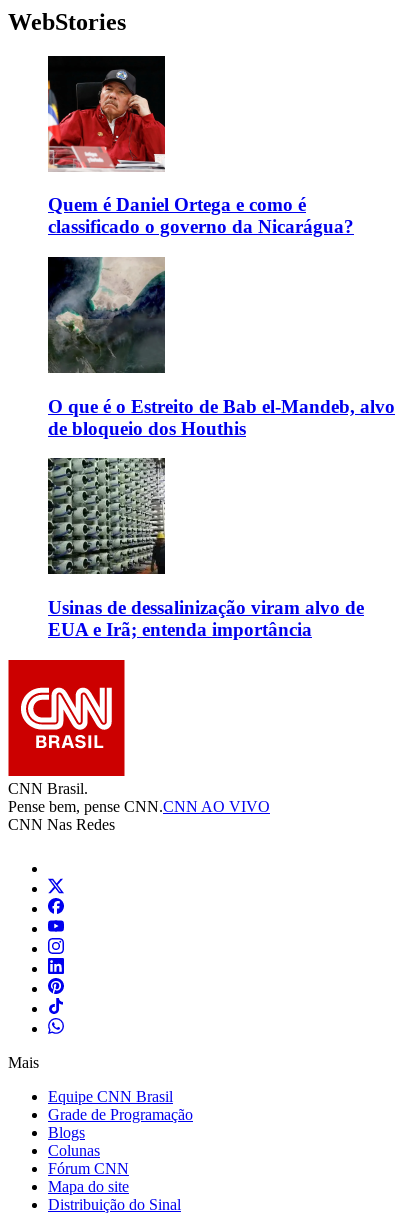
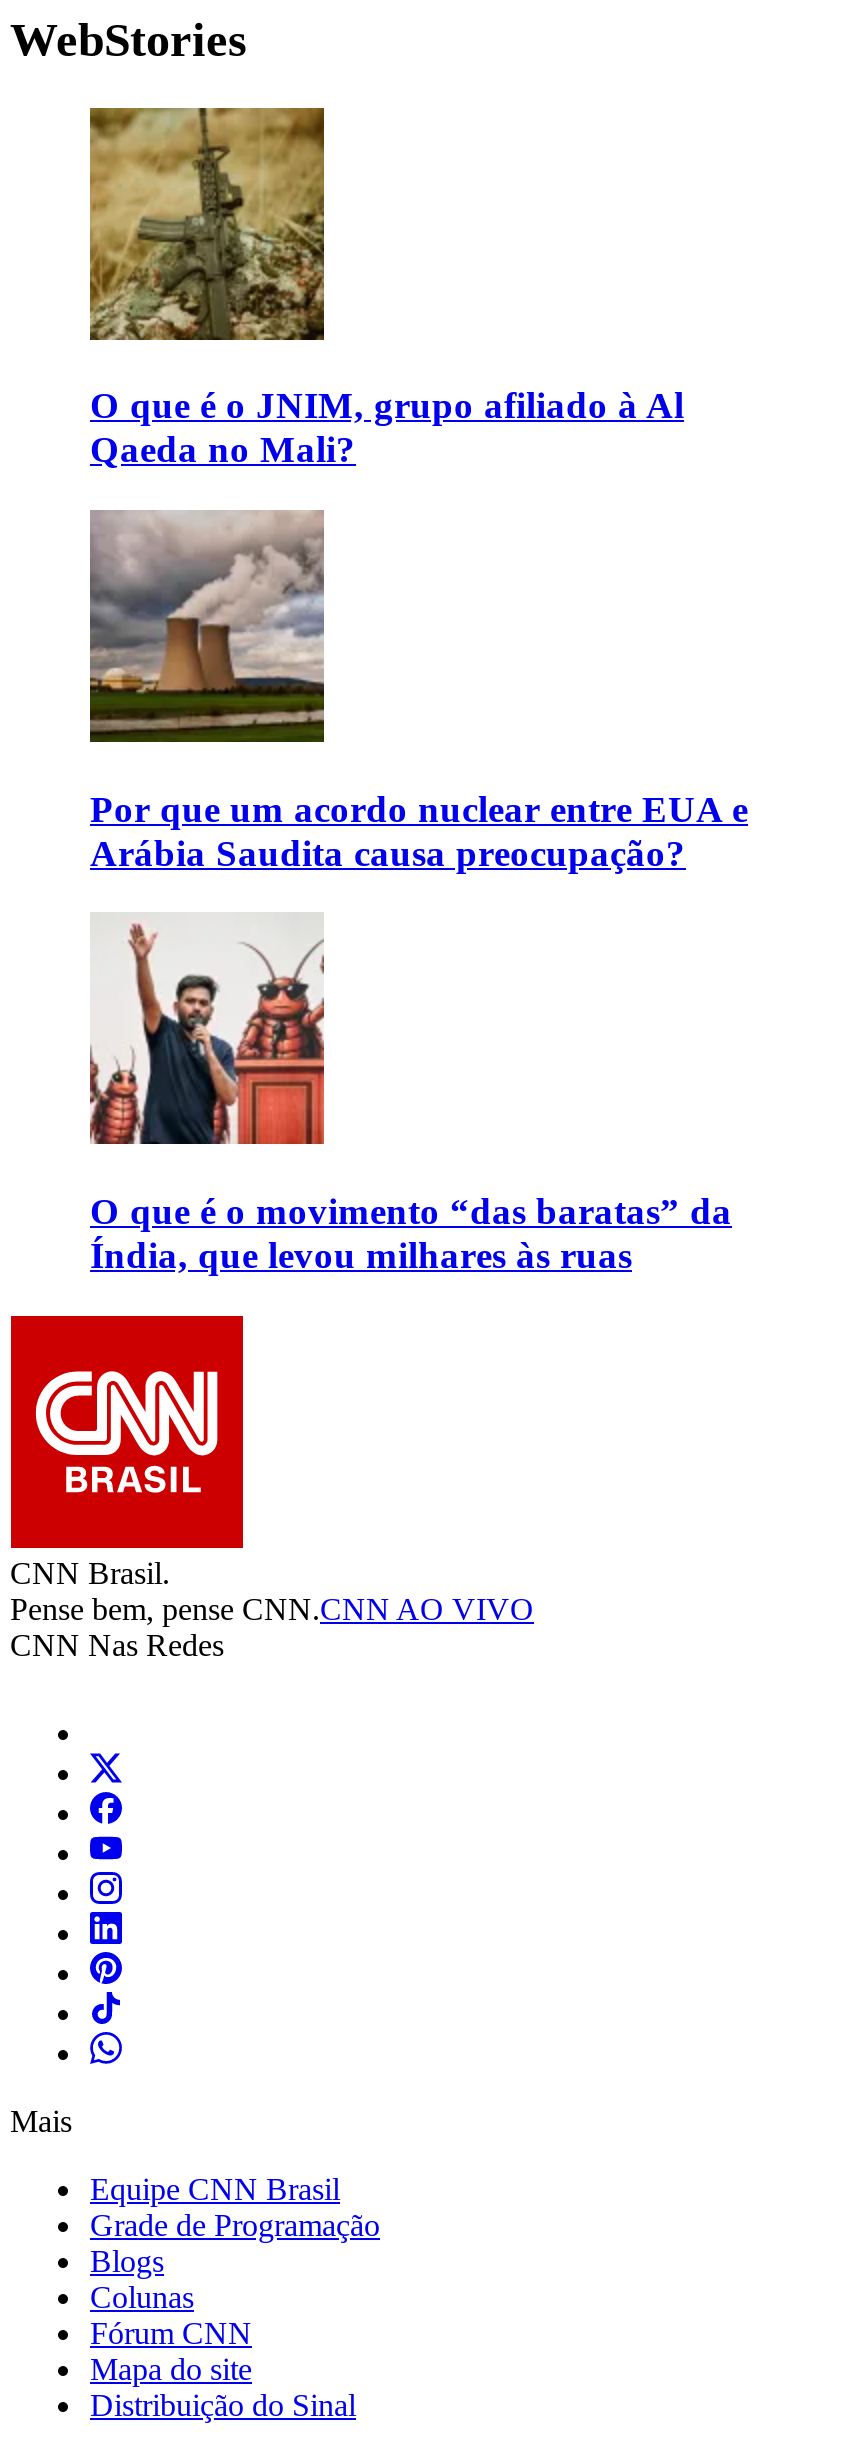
[47,55,354,237] [image] | Quem é Daniel Ortega e como é | classificado o governo da Nicarágua? -> [88,106,684,471] [image] | O que é o JNIM, grupo afiliado à Al | Qaeda no Mali?
[47,257,395,439] [image] | O que é o Estreito de Bab el-Mandeb, alvo | de bloqueio dos Houthis -> [88,512,748,874] [image] | Por que um acordo nuclear entre EUA e | Arábia Saudita causa preocupação?
[47,457,364,640] [image] | Usinas de dessalinização viram alvo de | EUA e Irã; entenda importância -> [88,912,732,1276] [image] | O que é o movimento “das baratas” da | Índia, que levou milhares às ruas

